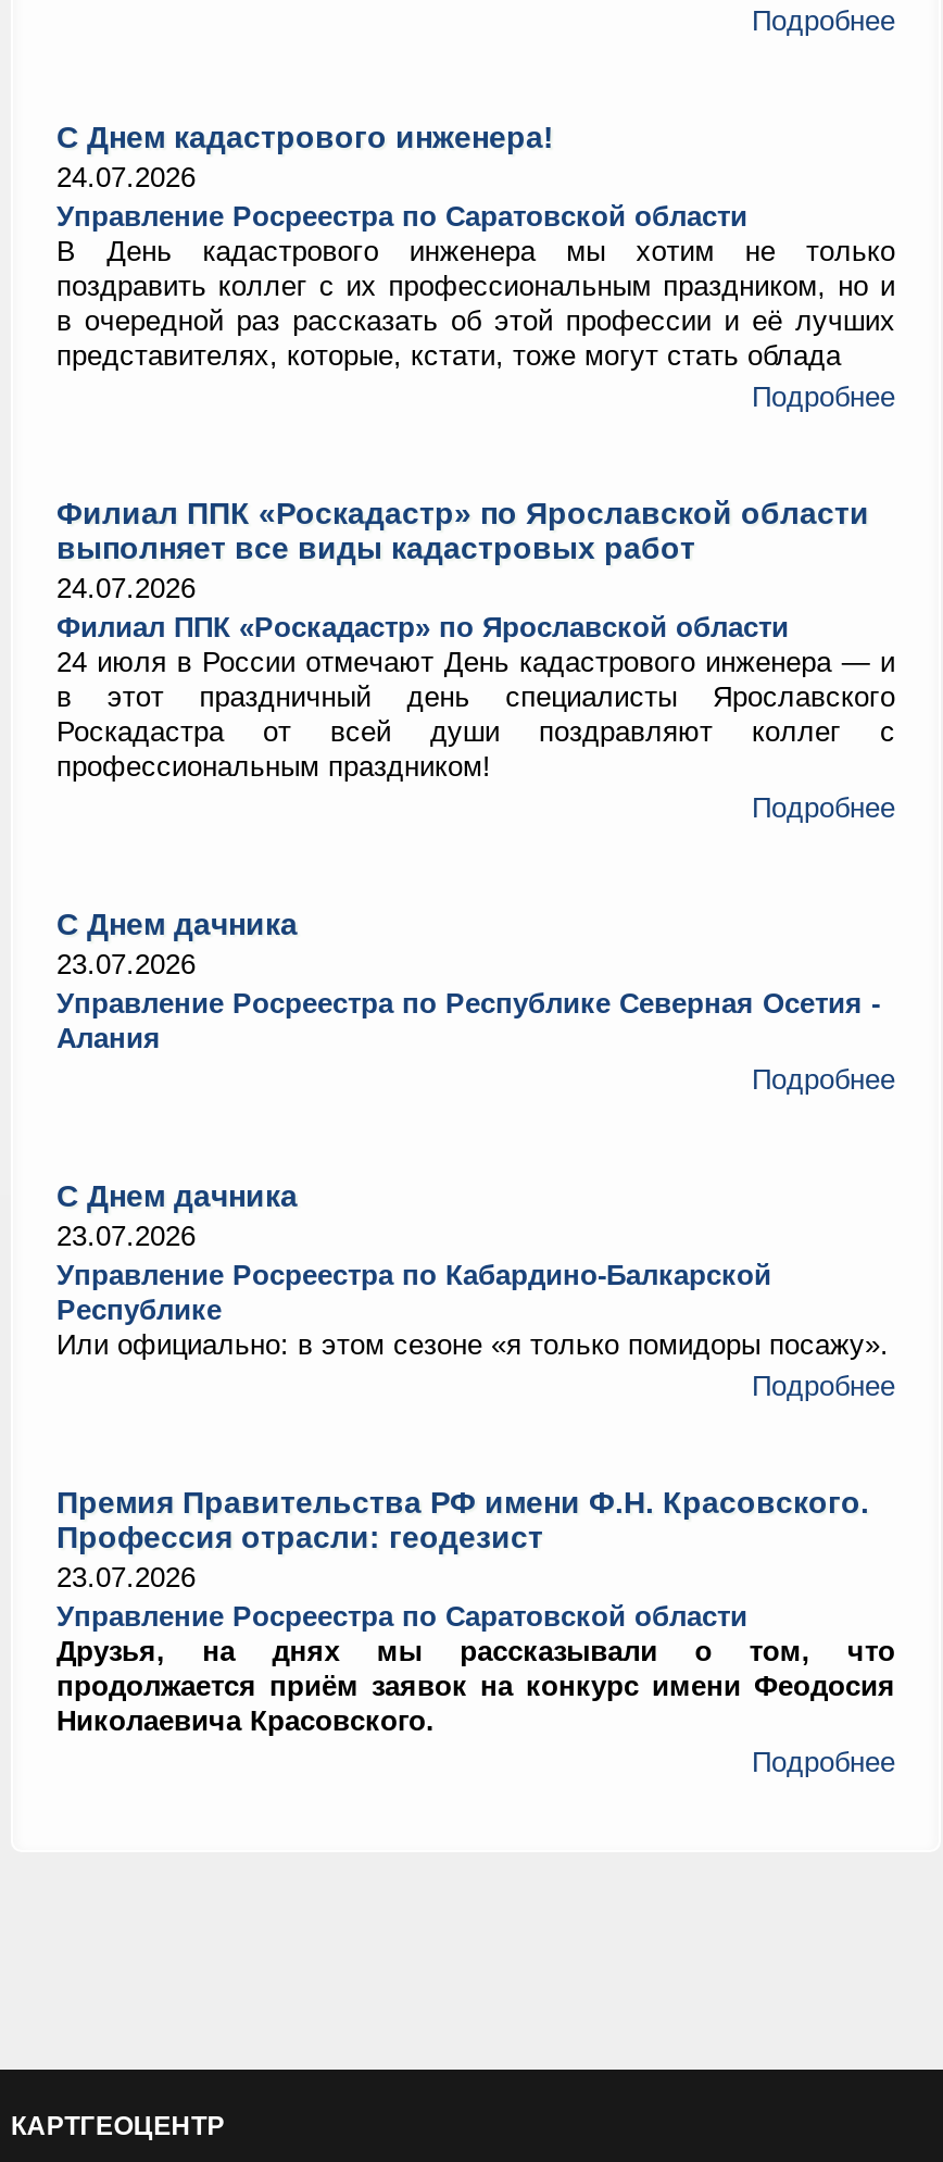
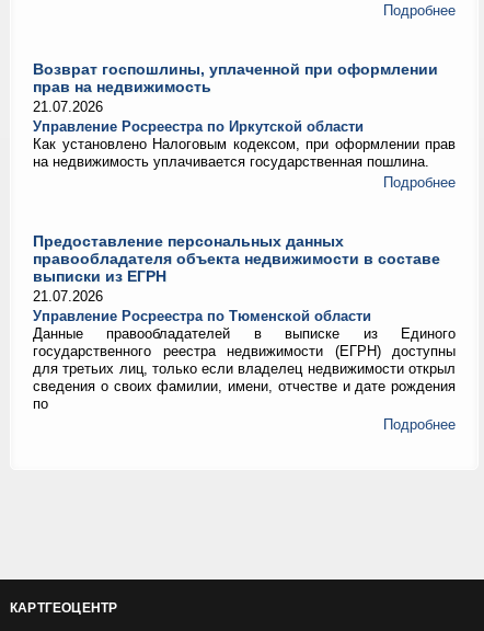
[56,120,895,372] С Днем кадастрового инженера! | 24.07.2026 | Управление Росреестра по Саратовской области | В День кадастрового инженера мы хотим не только | поздравить коллег с их профессиональным праздником, но и | в очередной раз рассказать об этой профессии и её лучших | представителях, которые, кстати, тоже могут стать облада -> [33,61,456,170] Возврат госпошлины, уплаченной при оформлении | прав на недвижимость | 21.07.2026 | Управление Росреестра по Иркутской области | Как установлено Налоговым кодексом, при оформлении прав | на недвижимость уплачивается государственная пошлина.
[56,496,895,1738] Филиал ППК «Роскадастр» по Ярославской области | выполняет все виды кадастровых работ | 24.07.2026 | Филиал ППК «Роскадастр» по Ярославской области | 24 июля в России отмечают День кадастрового инженера — и | в этот праздничный день специалисты Ярославского | Роскадастра от всей души поздравляют коллег с | профессиональным праздником! | Подробнее | С Днем дачника | 23.07.2026 | Управление Росреестра по Республике Северная Осетия - | Алания | Подробнее | С Днем дачника | 23.07.2026 | Управление Росреестра по Кабардино-Балкарской | Республике | Или официально: в этом сезоне «я только помидоры посажу». | Подробнее | Премия Правительства РФ имени Ф.Н. Красовского. | Профессия отрасли: геодезист | 23.07.2026 | Управление Росреестра по Саратовской области | Друзья, на днях мы рассказывали о том, что | продолжается приём заявок на конкурс имени Феодосия | Николаевича Красовского. -> [33,233,456,412] Предоставление персональных данных | правообладателя объекта недвижимости в составе | выписки из ЕГРН | 21.07.2026 | Управление Росреестра по Тюменской области | Данные правообладателей в выписке из Единого | государственного реестра недвижимости (ЕГРН) доступны | для третьих лиц, только если владелец недвижимости открыл | сведения о своих фамилии, имени, отчестве и дате рождения | по

